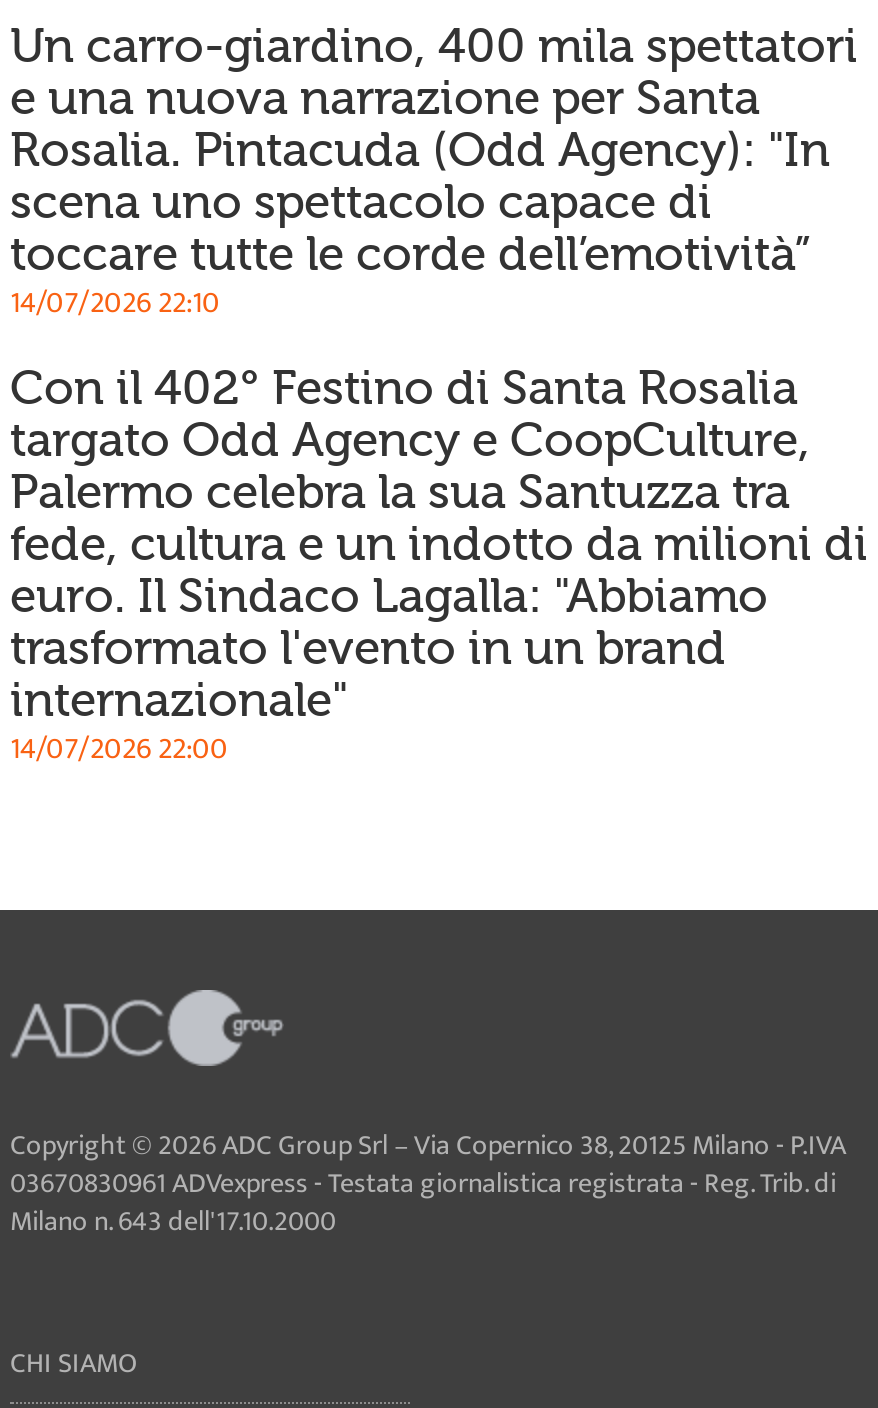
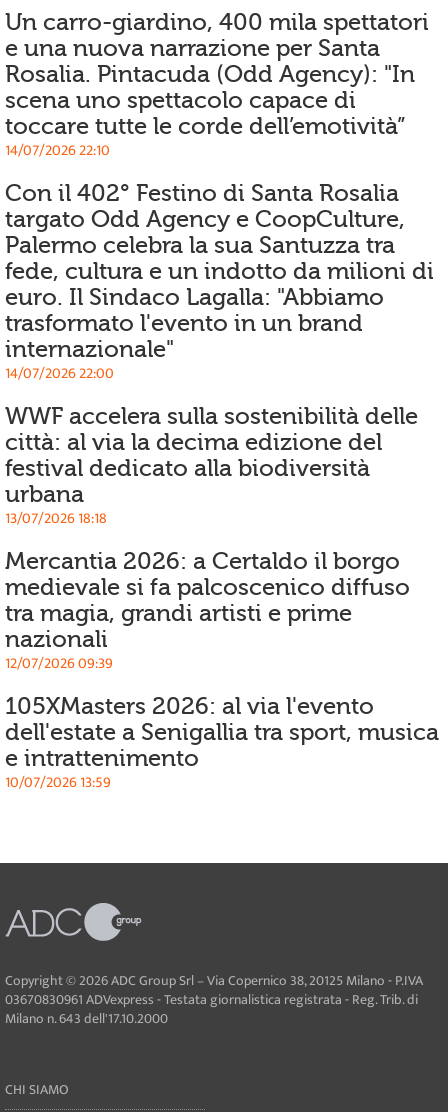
none -> [5,403,439,795] WWF accelera sulla sostenibilità delle | città: al via la decima edizione del | festival dedicato alla biodiversità | urbana | 13/07/2026 18:18 | Mercantia 2026: a Certaldo il borgo | medievale si fa palcoscenico diffuso | tra magia, grandi artisti e prime | nazionali | 12/07/2026 09:39 | 105XMasters 2026: al via l'evento | dell'estate a Senigallia tra sport, musica | e intrattenimento | 10/07/2026 13:59

